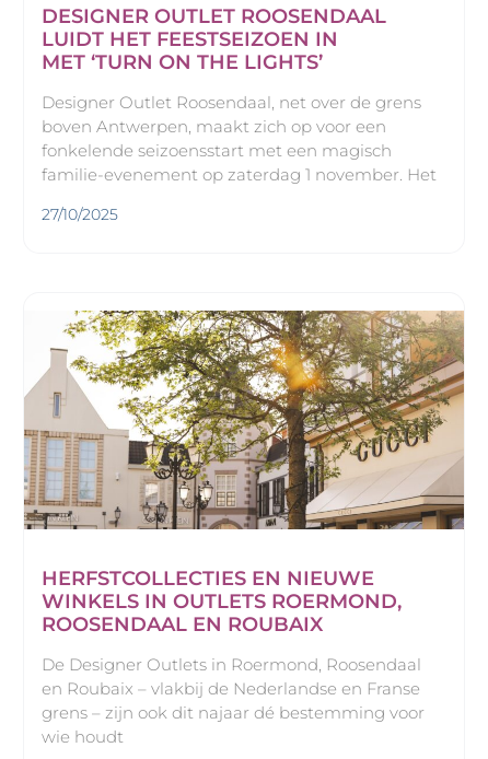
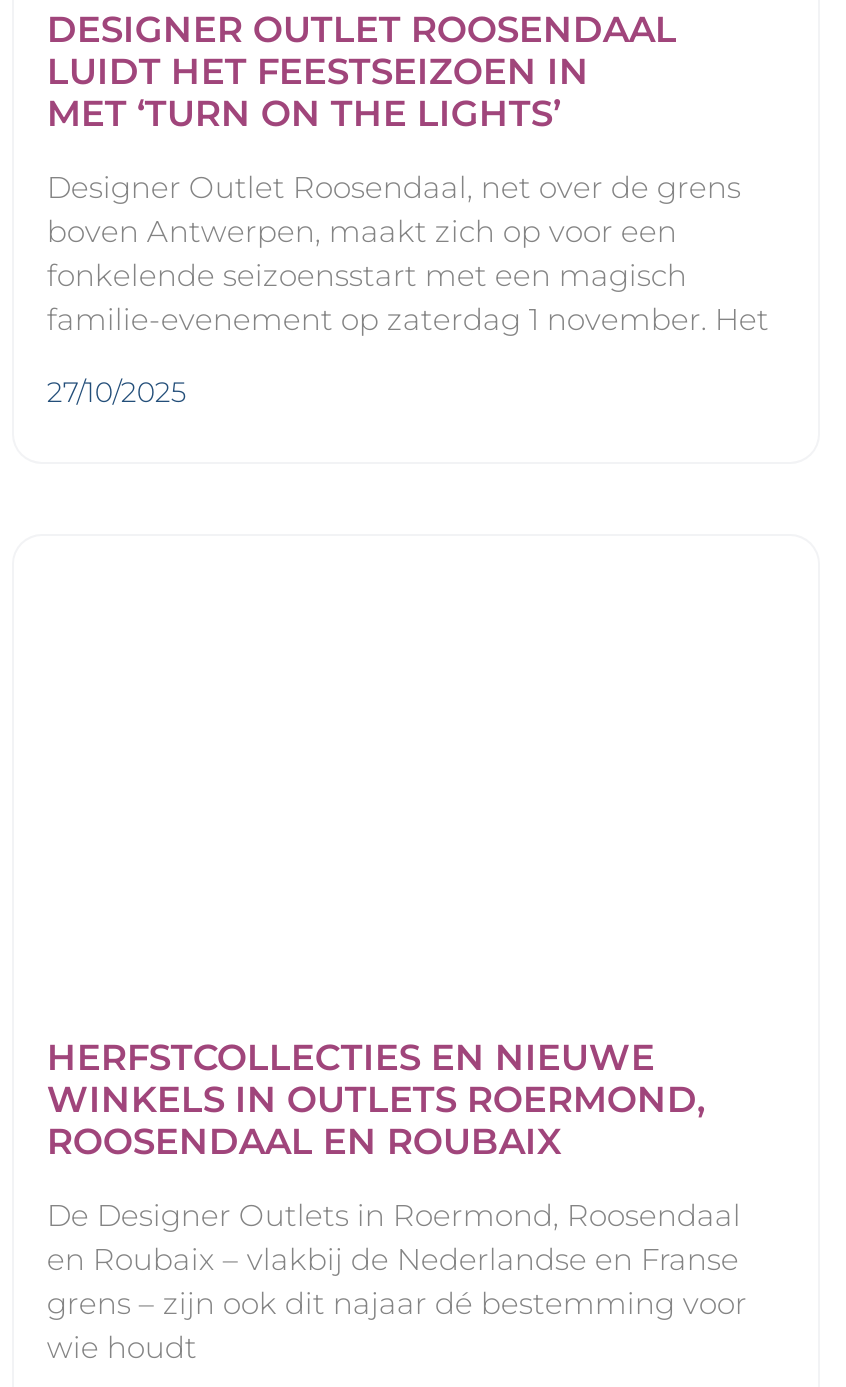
[23,310,465,530] [image] -> none

